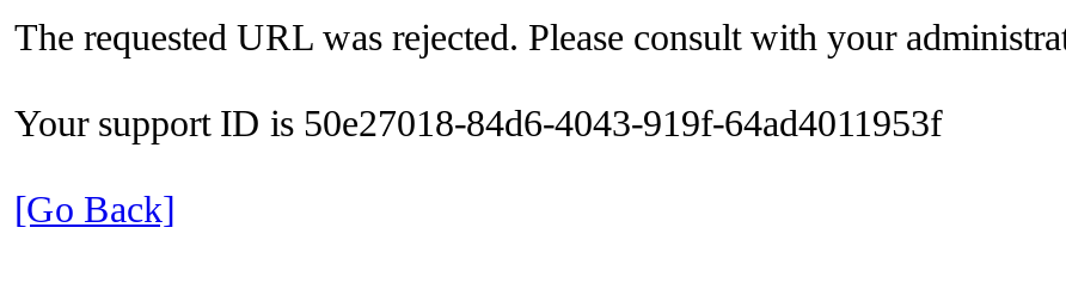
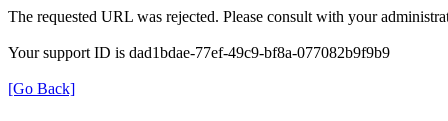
[14,103,942,143] Your support ID is 50e27018-84d6-4043-919f-64ad4011953f -> [8,44,390,61] Your support ID is dad1bdae-77ef-49c9-bf8a-077082b9f9b9

